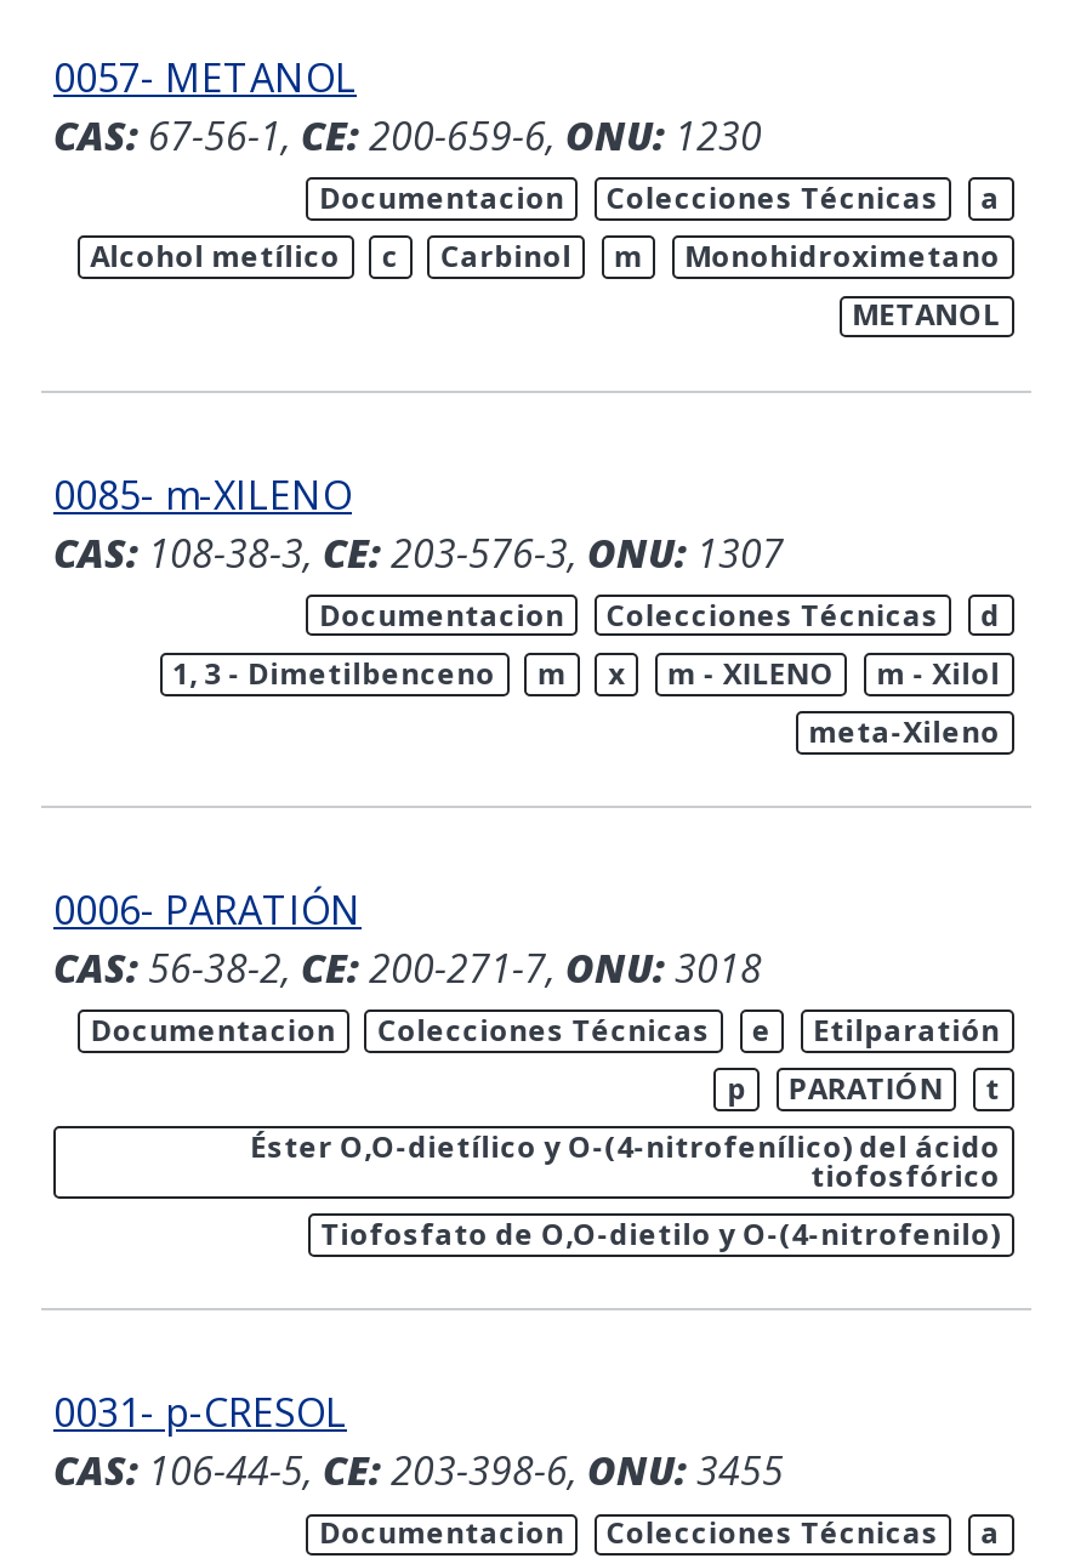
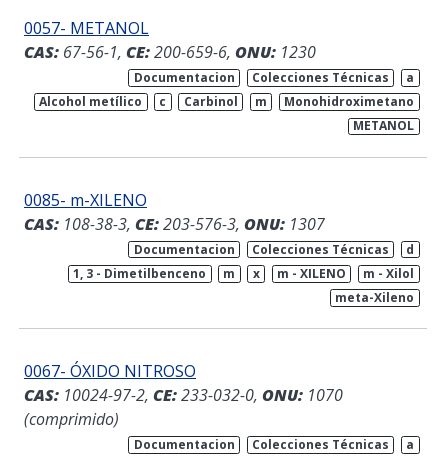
[53,883,1000,1498] 0006- PARATIÓN | CAS: 56-38-2, CE: 200-271-7, ONU: 3018 | Documentacion | Colecciones Técnicas | e | Etilparatión | p | PARATIÓN | t | Éster O,O-dietílico y O-(4-nitrofenílico) del ácido | tiofosfórico | Tiofosfato de O,O-dietilo y O-(4-nitrofenilo) | 0031- p-CRESOL | CAS: 106-44-5, CE: 203-398-6, ONU: 3455 -> [24,360,343,430] 0067- ÓXIDO NITROSO | CAS: 10024-97-2, CE: 233-032-0, ONU: 1070 | (comprimido)

